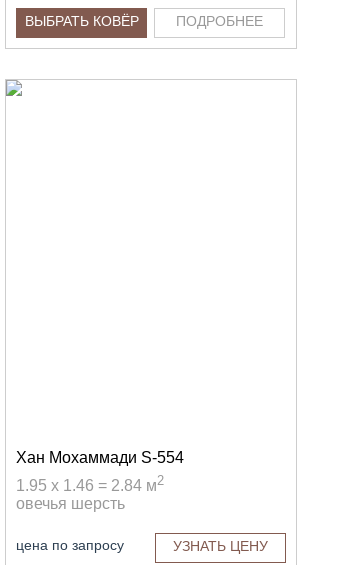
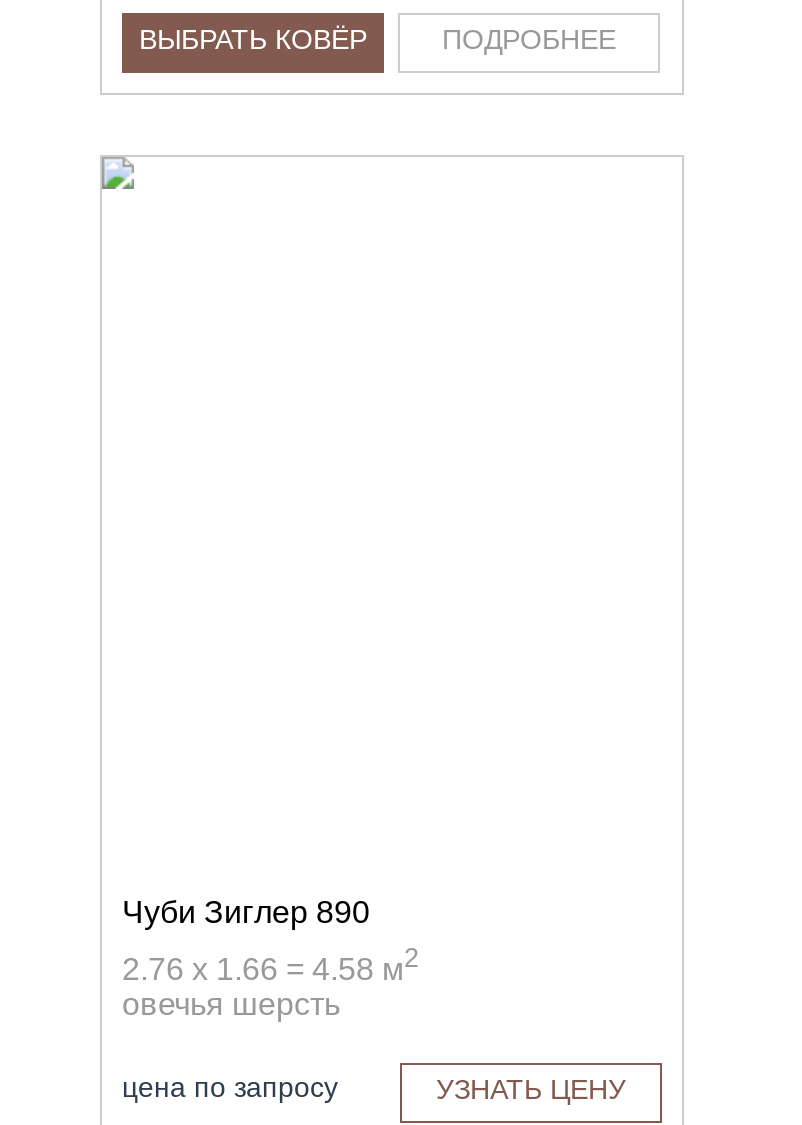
[16,449,184,494] Хан Мохаммади S-554 | 1.95 x 1.46 = 2.84 м2 -> [122,894,418,985] Чуби Зиглер 890 | 2.76 x 1.66 = 4.58 м2

